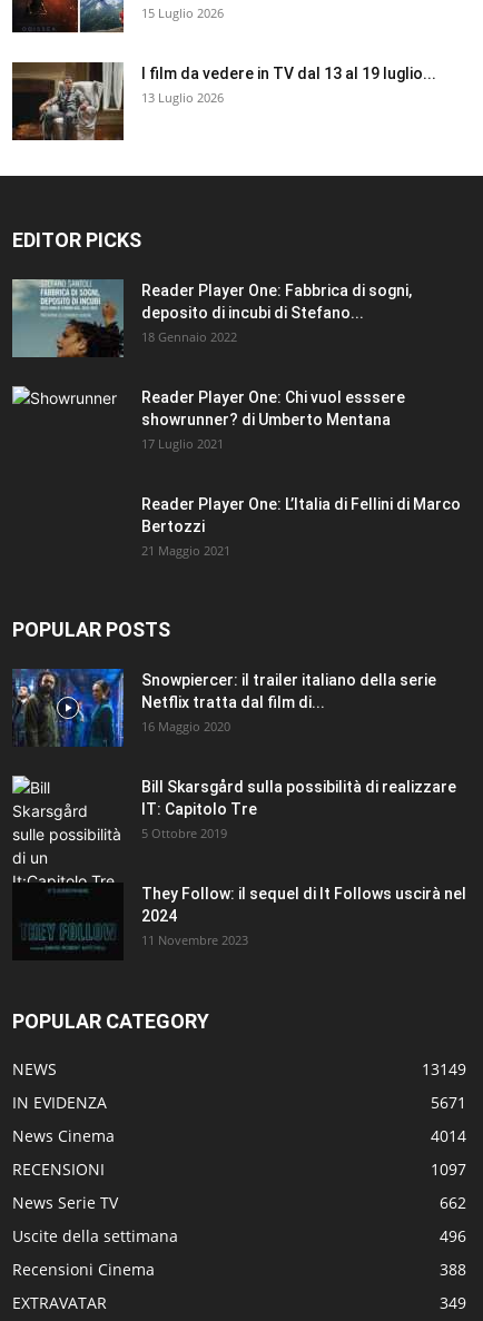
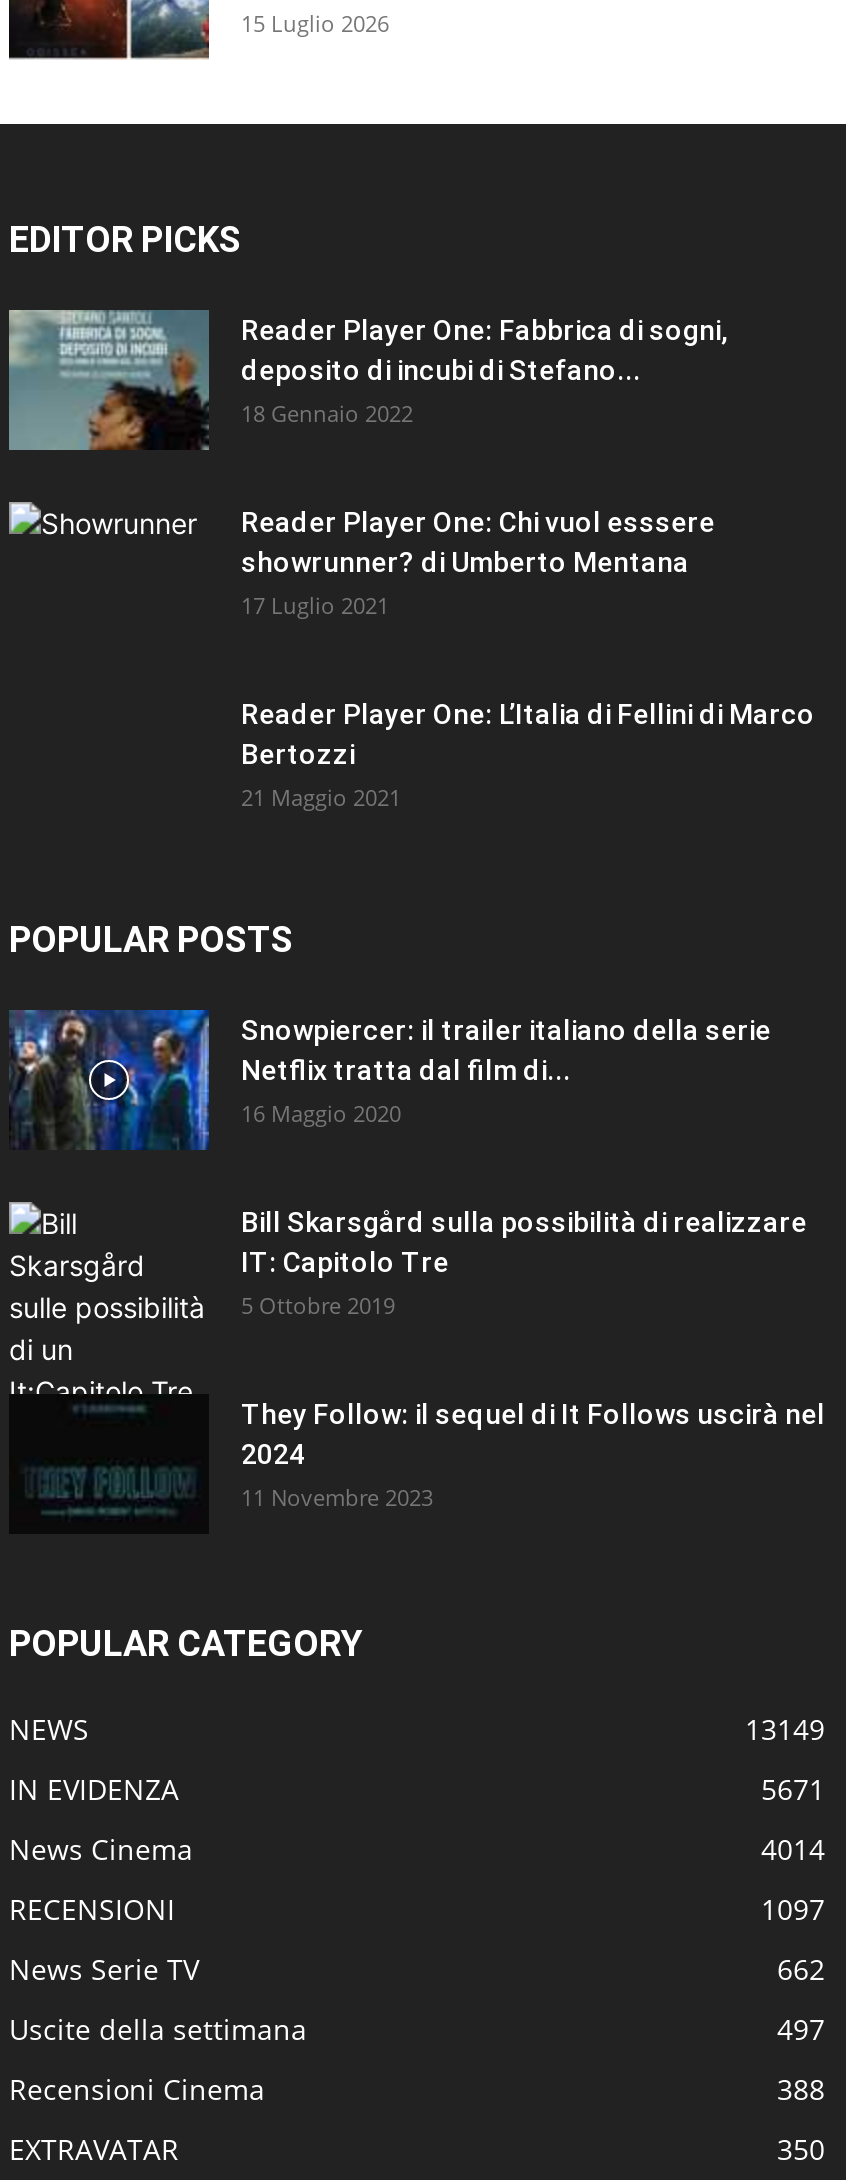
[11,61,436,141] [image] | I film da vedere in TV dal 13 al 19 luglio... | 13 Luglio 2026 -> none
[440,1225,466,1246] 496 -> [777,2010,825,2048] 497
[440,1292,466,1313] 349 -> [777,2130,825,2168] 350

